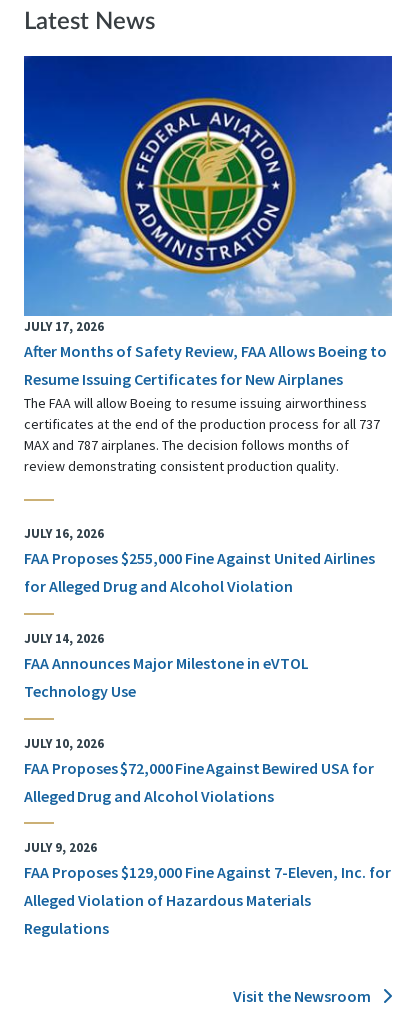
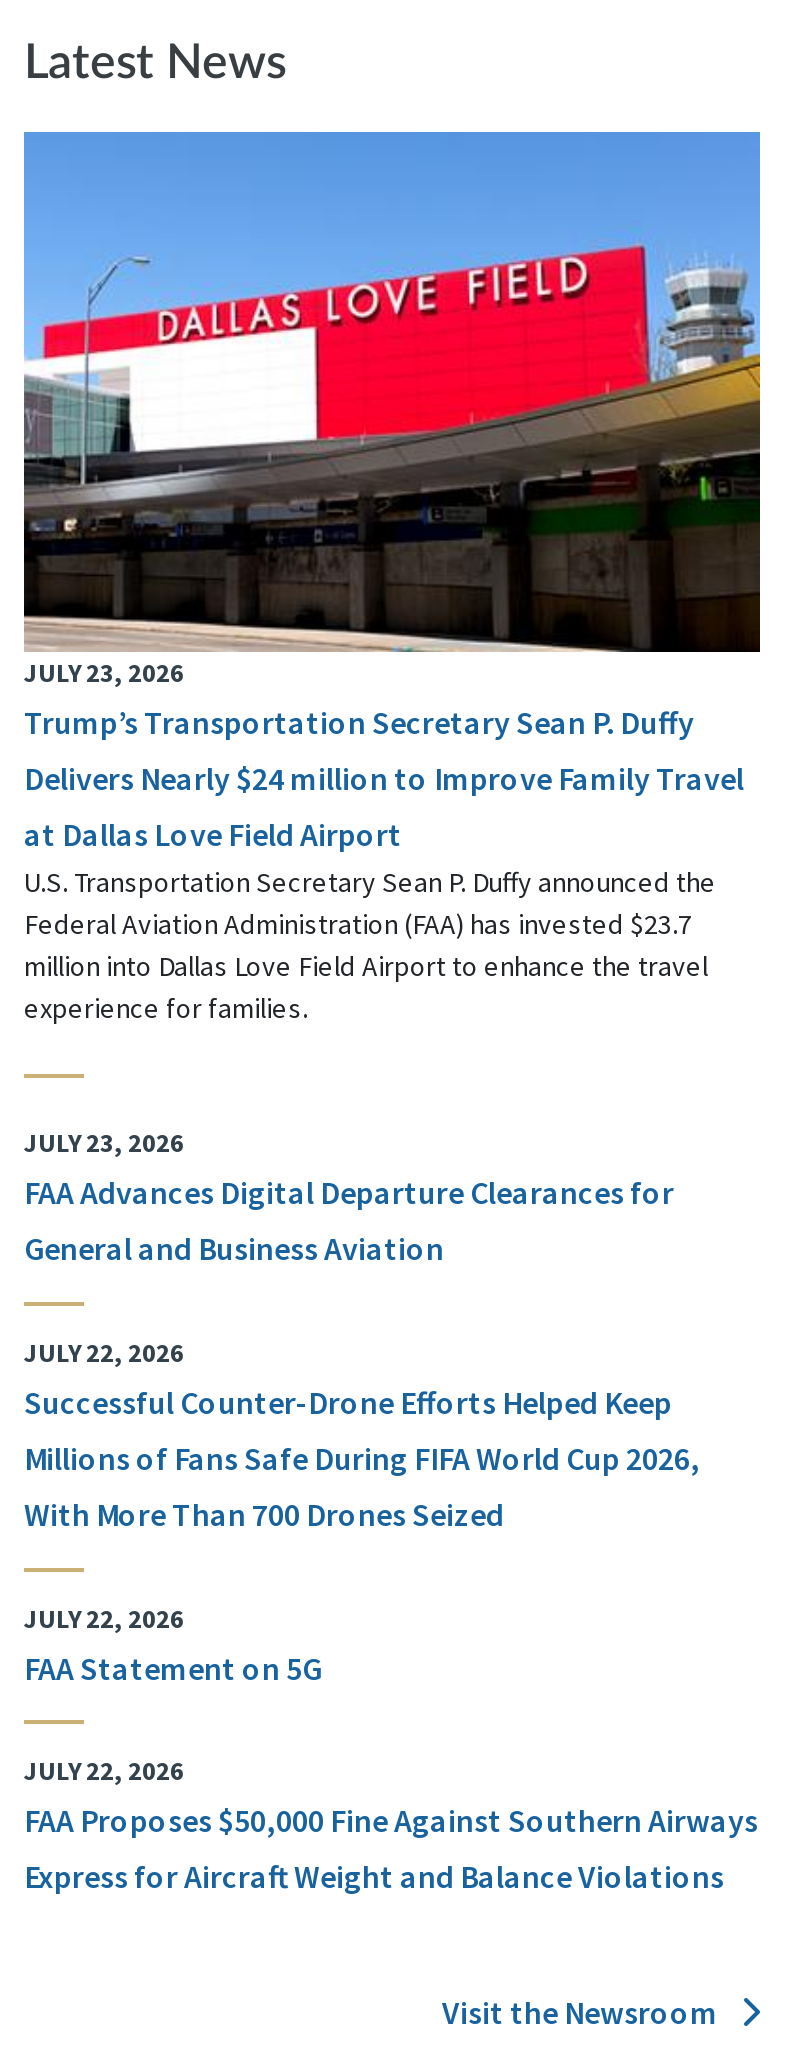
[23,55,393,475] [image] | JULY 17, 2026 | After Months of Safety Review, FAA Allows Boeing to | Resume Issuing Certificates for New Airplanes | The FAA will allow Boeing to resume issuing airworthiness | certificates at the end of the production process for all 737 | MAX and 787 airplanes. The decision follows months of | review demonstrating consistent production quality. -> [22,130,762,1025] [image] | JULY 23, 2026 | Trump’s Transportation Secretary Sean P. Duffy | Delivers Nearly $24 million to Improve Family Travel | at Dallas Love Field Airport | U.S. Transportation Secretary Sean P. Duffy announced the | Federal Aviation Administration (FAA) has invested $23.7 | million into Dallas Love Field Airport to enhance the travel | experience for families.
[24,525,375,596] JULY 16, 2026 | FAA Proposes $255,000 Fine Against United Airlines | for Alleged Drug and Alcohol Violation -> [24,1127,674,1269] JULY 23, 2026 | FAA Advances Digital Departure Clearances for | General and Business Aviation
[24,630,309,701] JULY 14, 2026 | FAA Announces Major Milestone in eVTOL | Technology Use -> [24,1336,700,1534] JULY 22, 2026 | Successful Counter-Drone Efforts Helped Keep | Millions of Fans Safe During FIFA World Cup 2026, | With More Than 700 Drones Seized
[24,735,374,806] JULY 10, 2026 | FAA Proposes $72,000 Fine Against Bewired USA for | Alleged Drug and Alcohol Violations -> [24,1601,322,1687] JULY 22, 2026 | FAA Statement on 5G
[24,839,391,938] JULY 9, 2026 | FAA Proposes $129,000 Fine Against 7-Eleven, Inc. for | Alleged Violation of Hazardous Materials | Regulations -> [24,1754,758,1896] JULY 22, 2026 | FAA Proposes $50,000 Fine Against Southern Airways | Express for Aircraft Weight and Balance Violations

